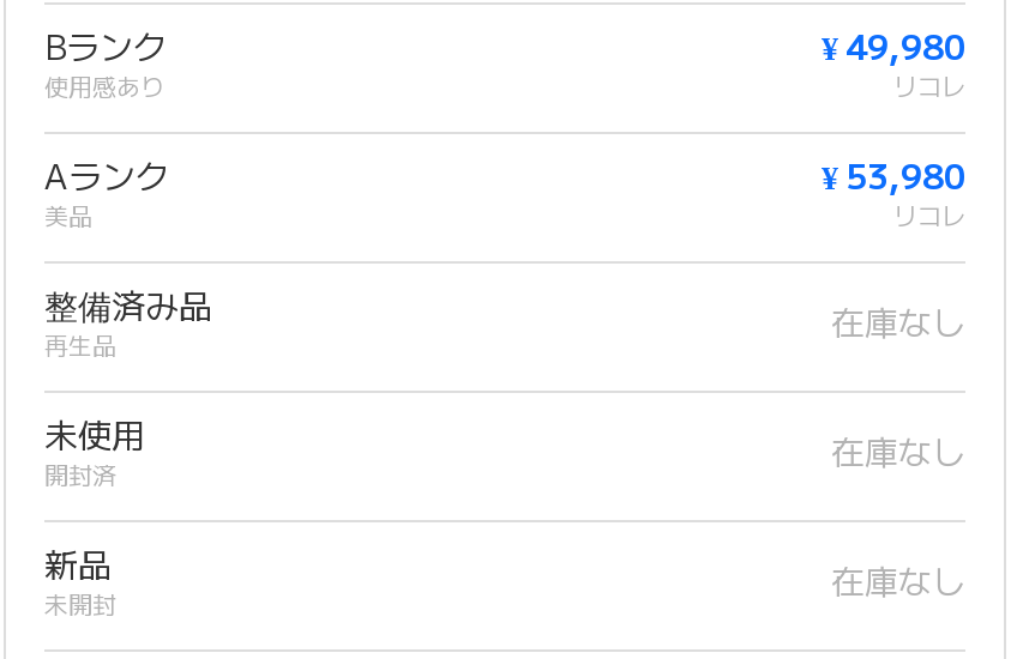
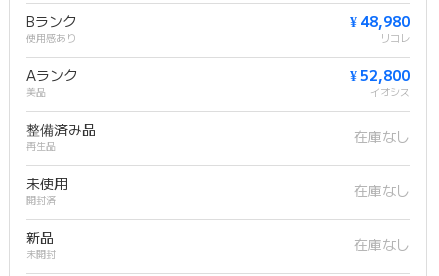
[822,27,965,70] ¥ 49,980 -> [350,13,410,31] ¥ 48,980
[822,156,965,233] ¥ 53,980 | リコレ -> [350,67,410,99] ¥ 52,800 | イオシス

